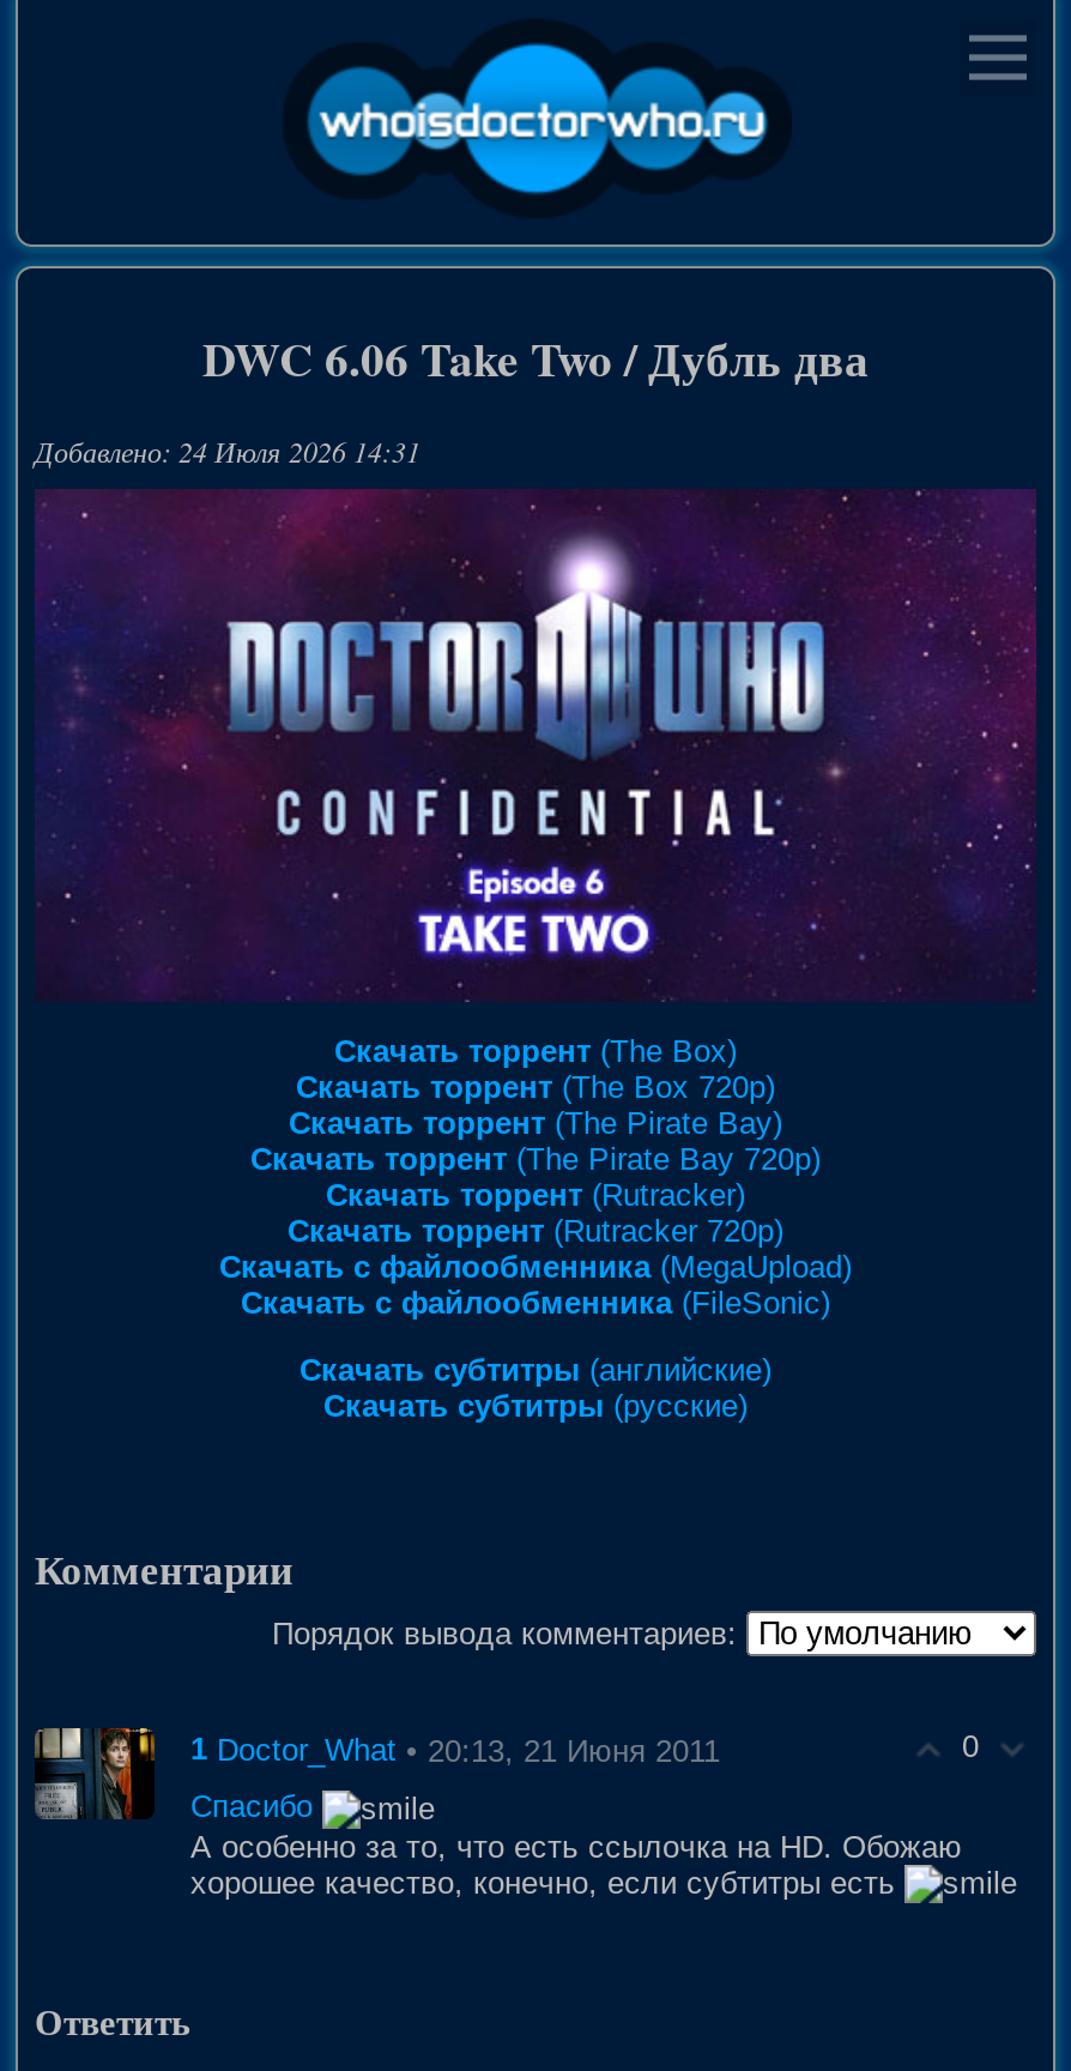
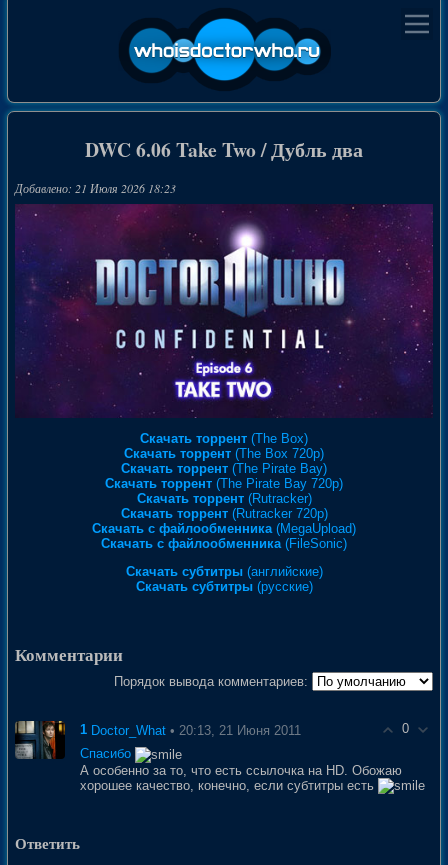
[35,432,420,471] Добавлено: 24 Июля 2026 14:31 -> [15,180,176,196] Добавлено: 21 Июля 2026 18:23

